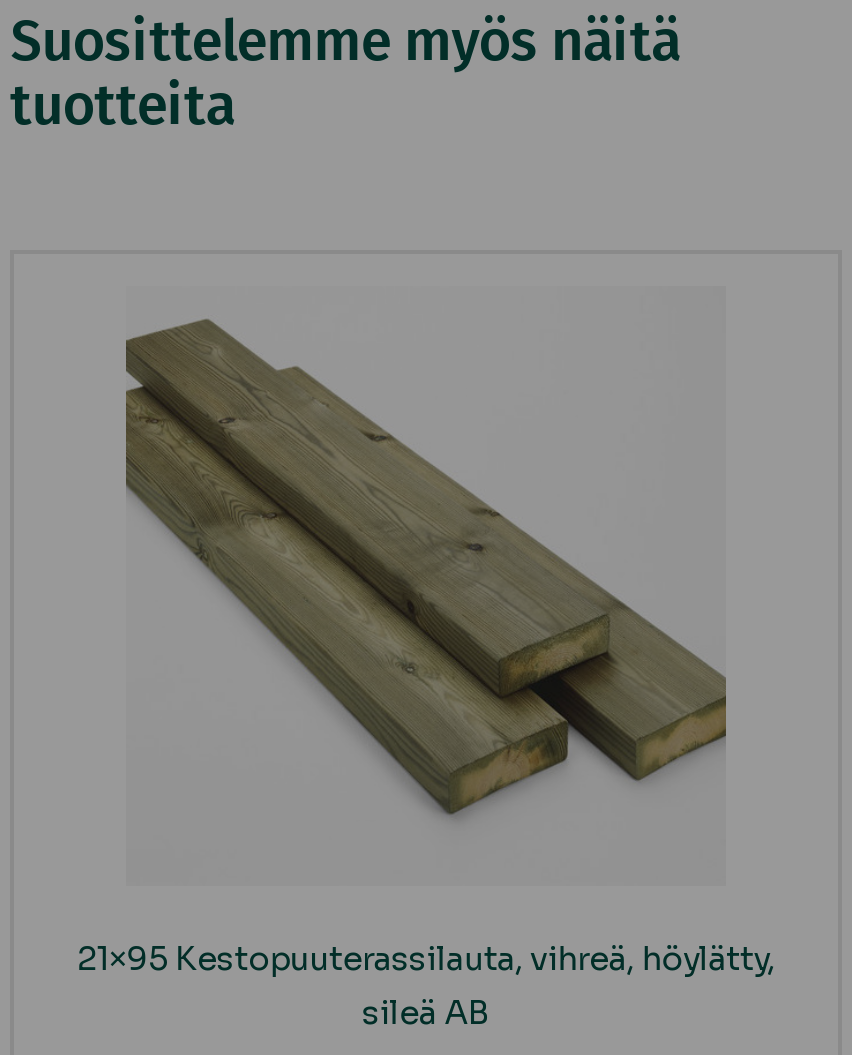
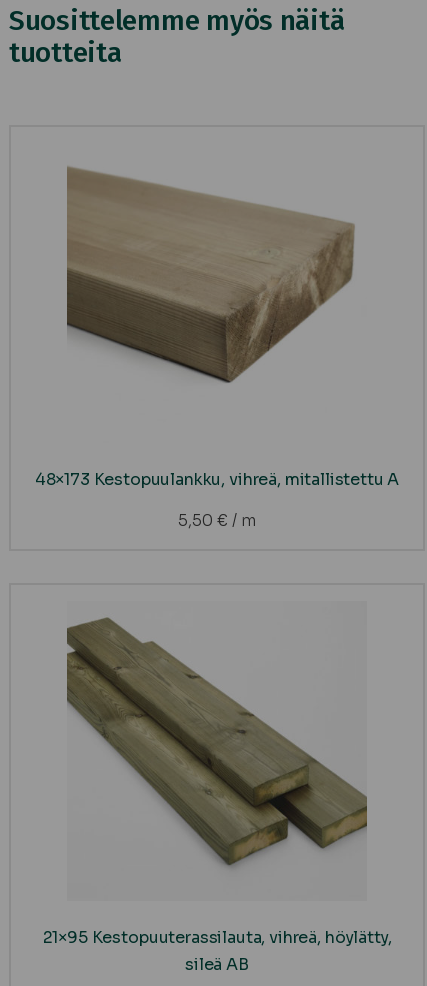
none -> [35,469,399,531] 48×173 Kestopuulankku, vihreä, mitallistettu A | 5,50 €/ m
none -> [66,166,355,384] [image]

